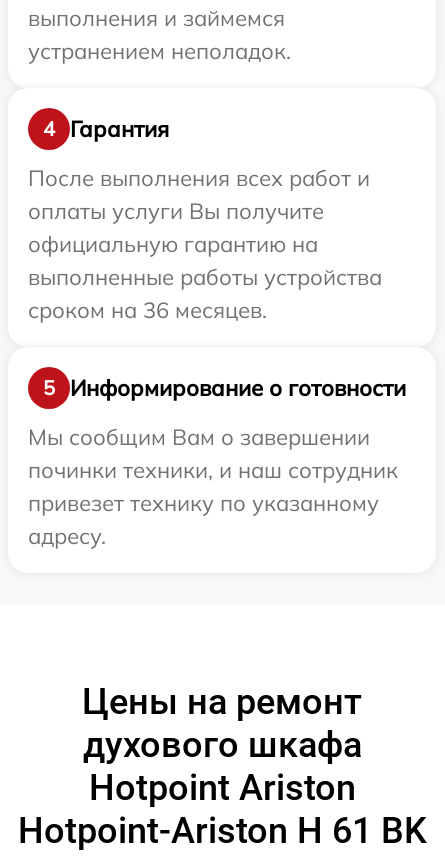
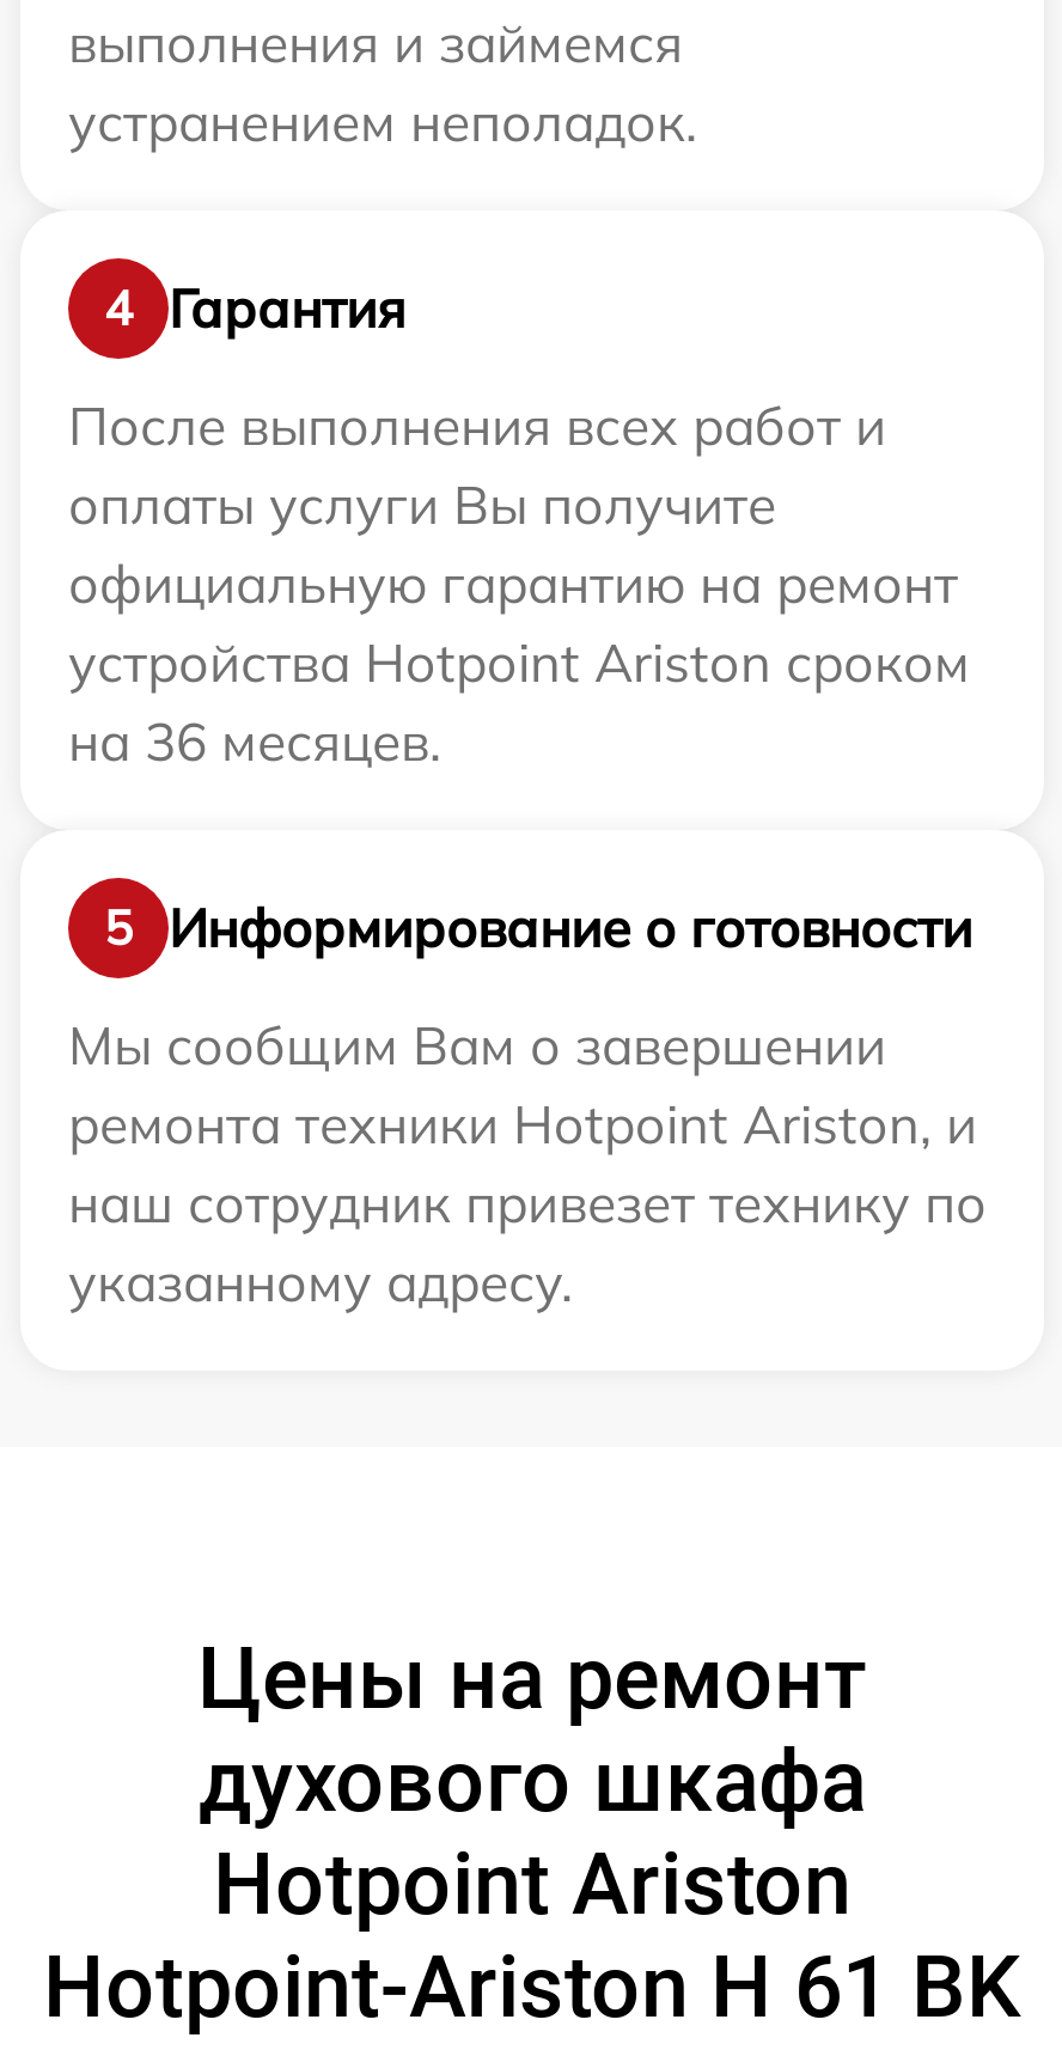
[28,230,382,324] официальную гарантию на | выполненные работы устройства | сроком на 36 месяцев. -> [68,550,970,775] официальную гарантию на ремонт | устройства Hotpoint Ariston сроком | на 36 месяцев.
[28,456,398,550] починки техники, и наш сотрудник | привезет технику по указанному | адресу. -> [68,1091,987,1316] ремонта техники Hotpoint Ariston, и | наш сотрудник привезет технику по | указанному адресу.

